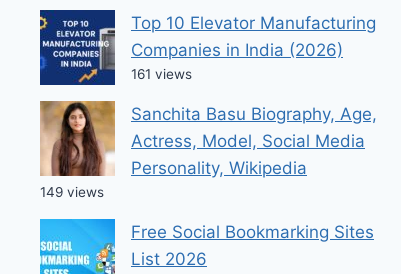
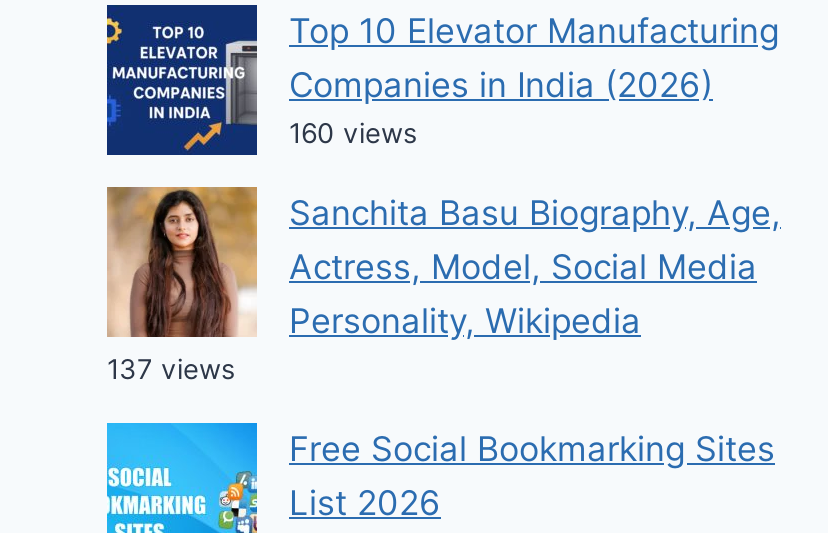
[131,66,192,82] 161 views -> [289,117,417,149] 160 views
[40,184,104,200] 149 views -> [107,353,235,385] 137 views

